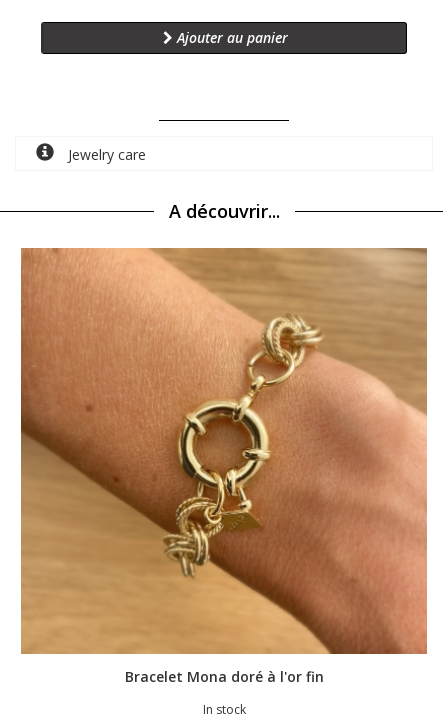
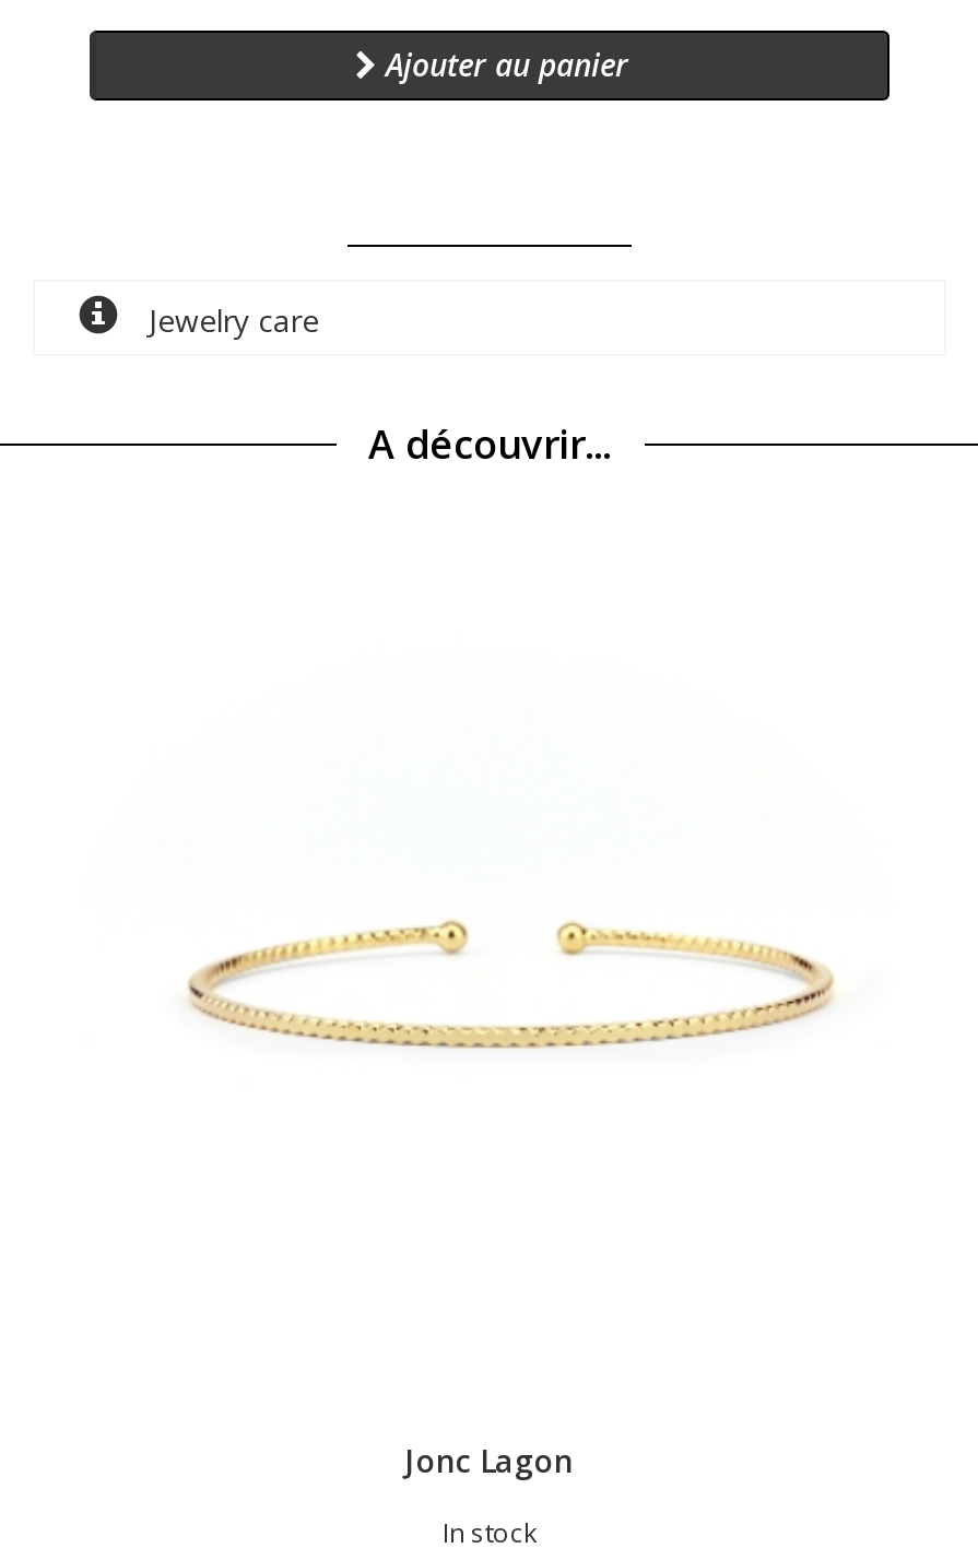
[20,247,428,655] [image] -> none
[124,667,323,686] Bracelet Mona doré à l'or fin -> [405,1440,574,1481] Jonc Lagon

